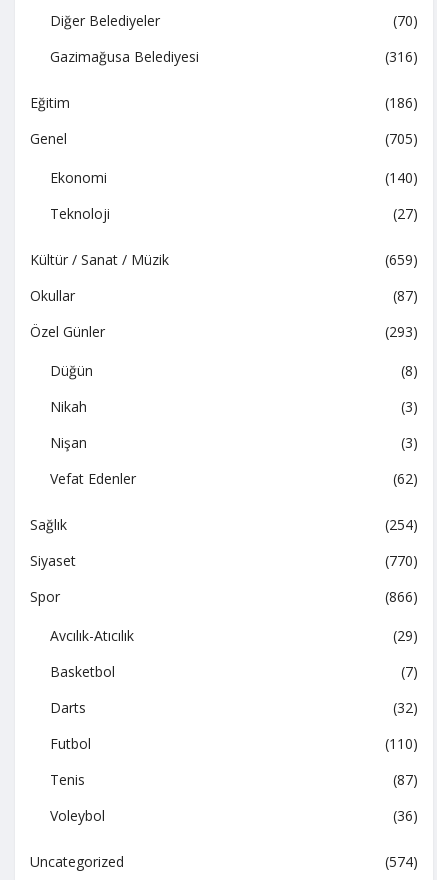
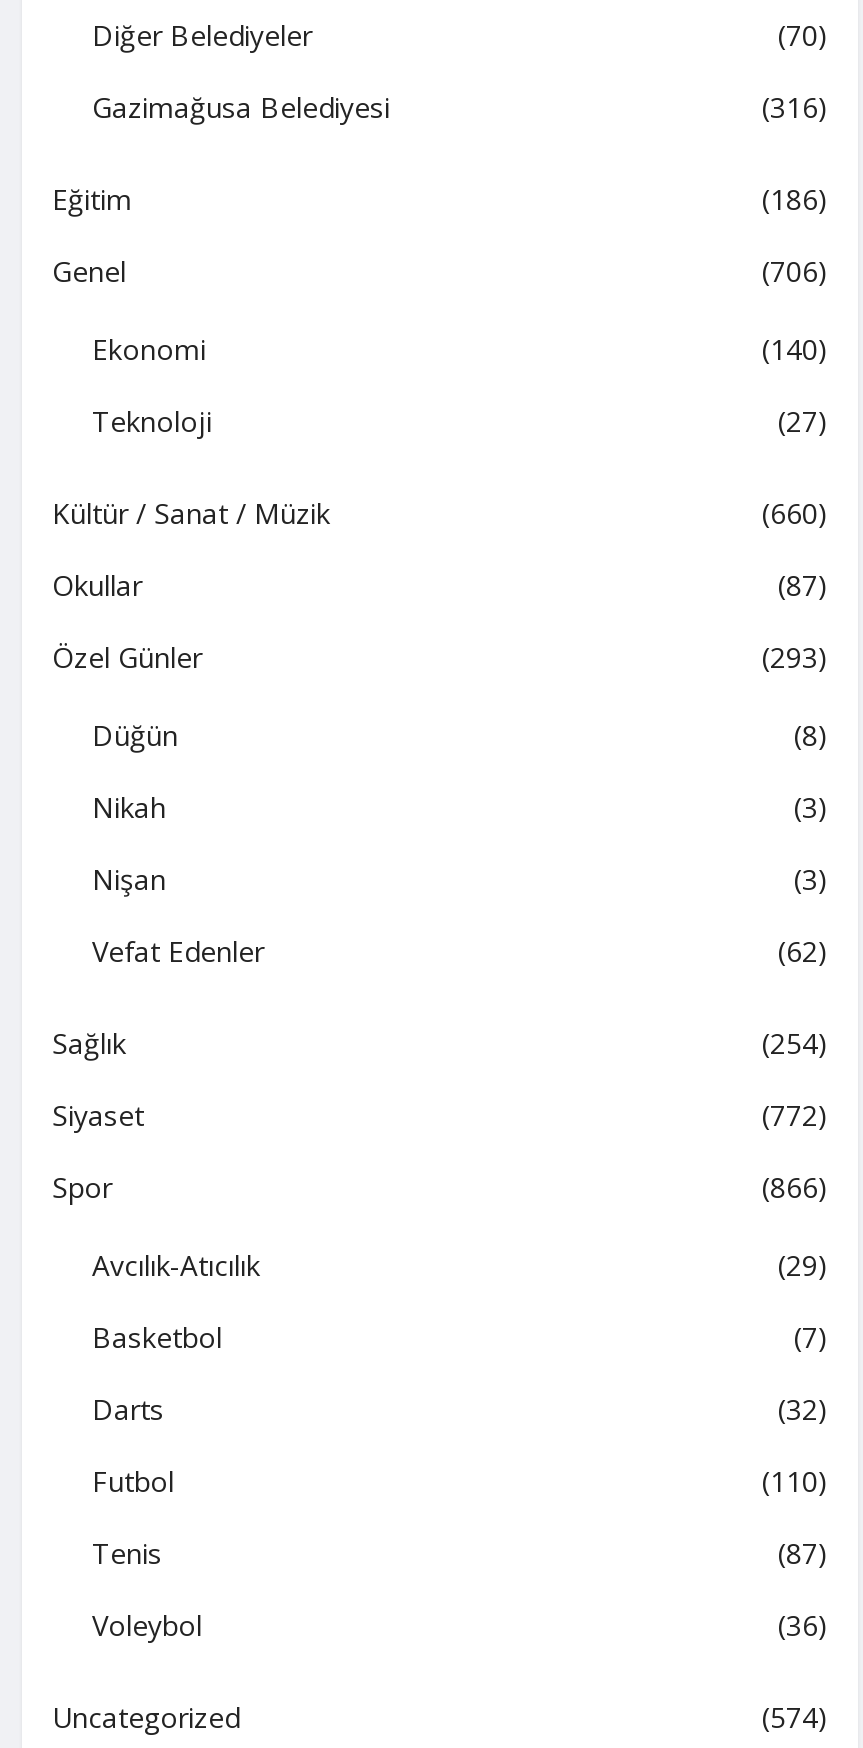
[385,129,418,148] (705) -> [762,252,828,290] (706)
[385,250,418,269] (659) -> [762,494,828,532] (660)
[385,551,418,570] (770) -> [762,1096,828,1134] (772)

